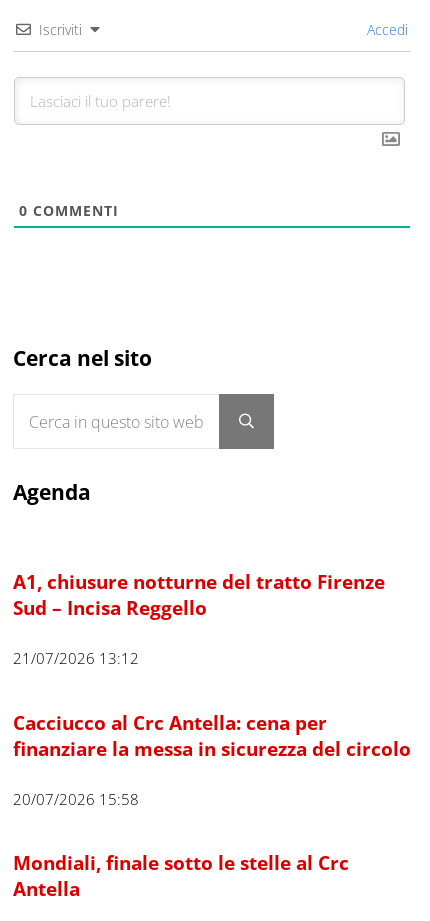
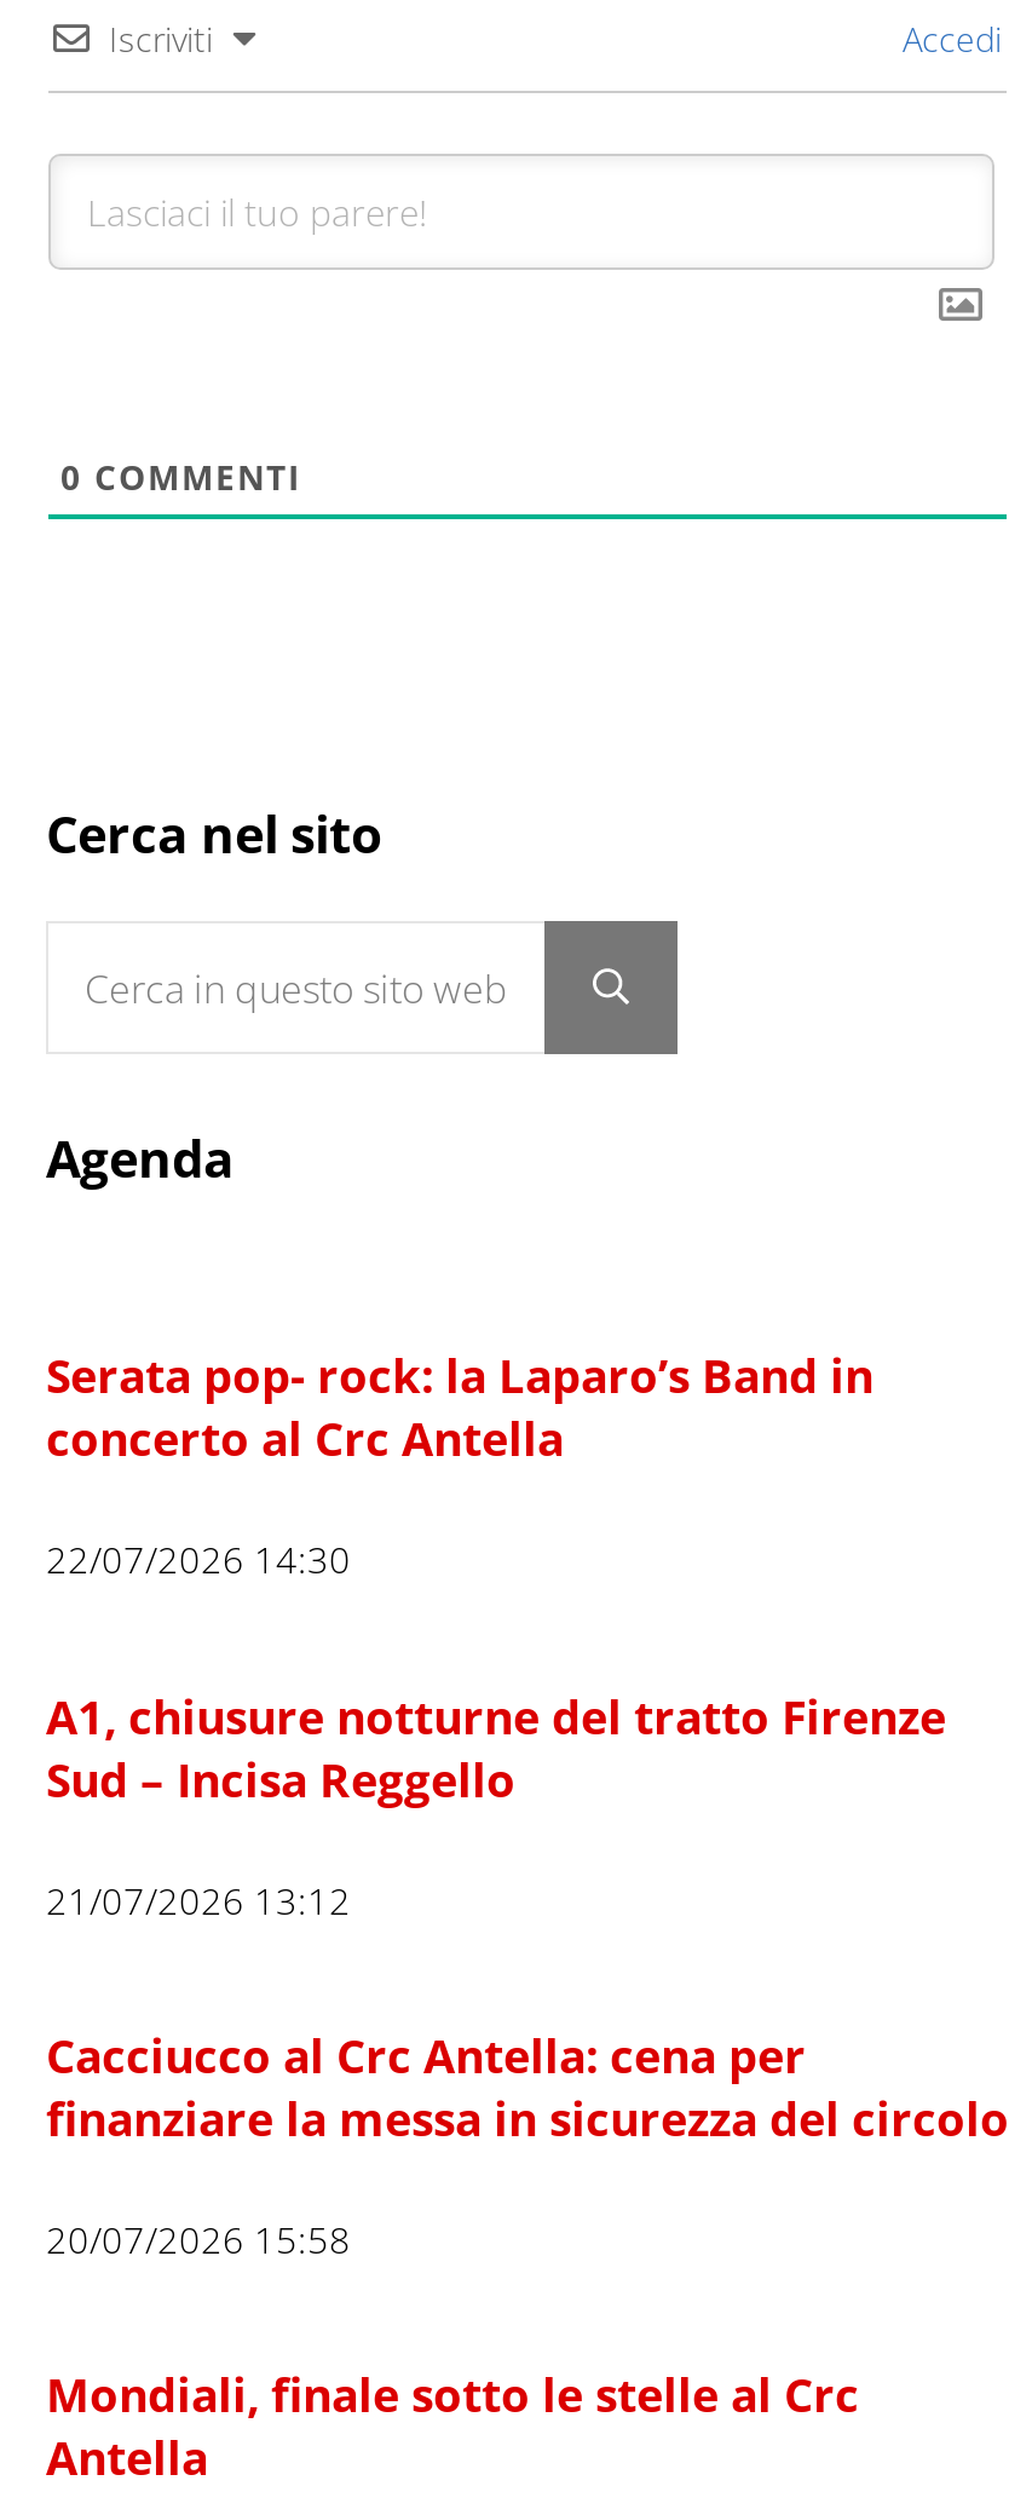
none -> [46,1345,874,1583] Serata pop- rock: la Laparo’s Band in | concerto al Crc Antella | 22/07/2026 14:30

